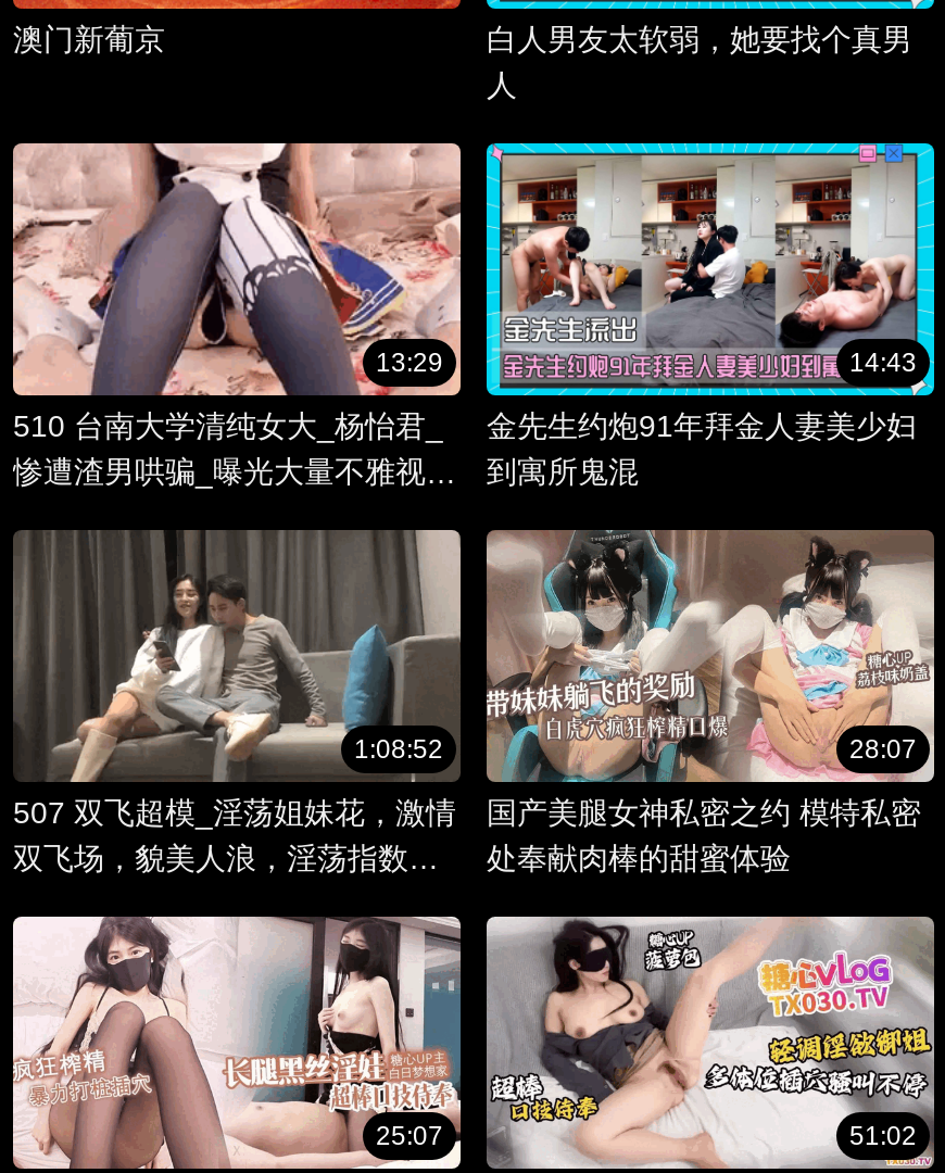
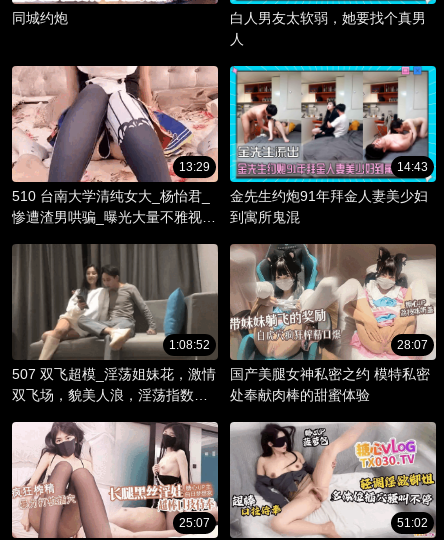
[13,23,165,57] 澳门新葡京 -> [12,10,68,26] 同城约炮

